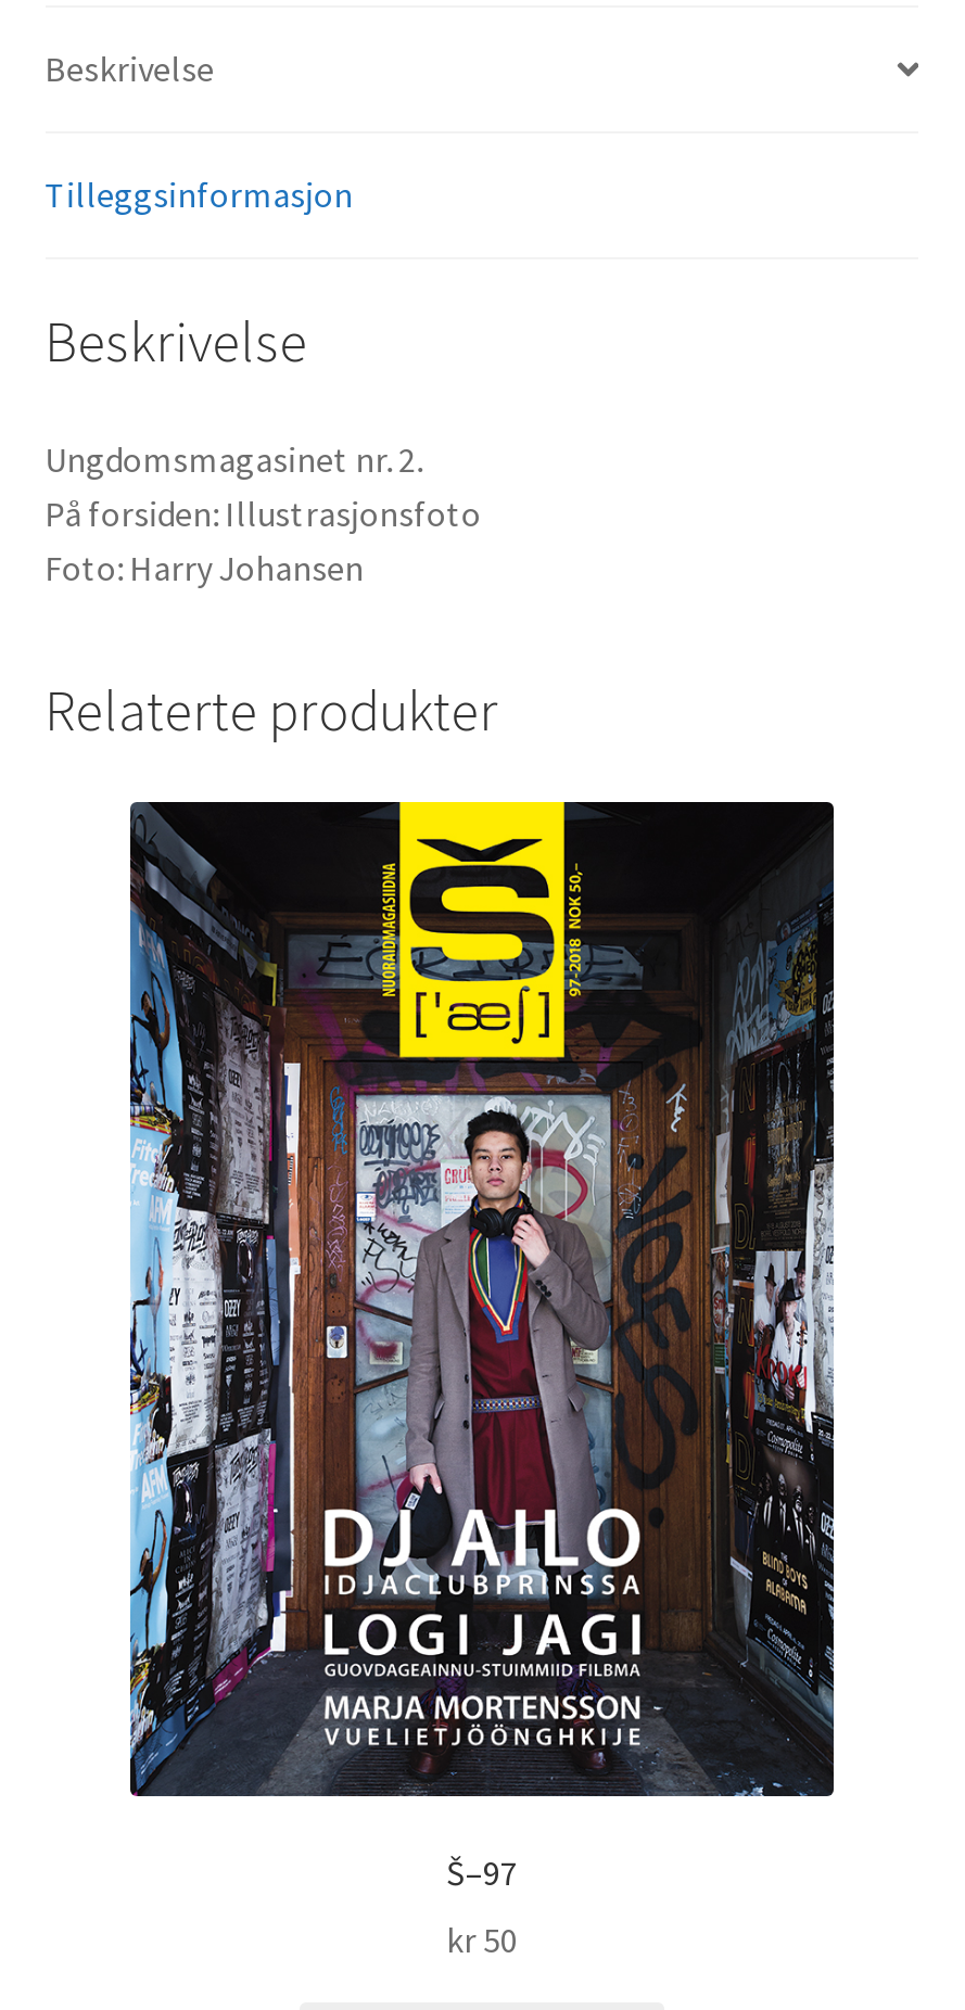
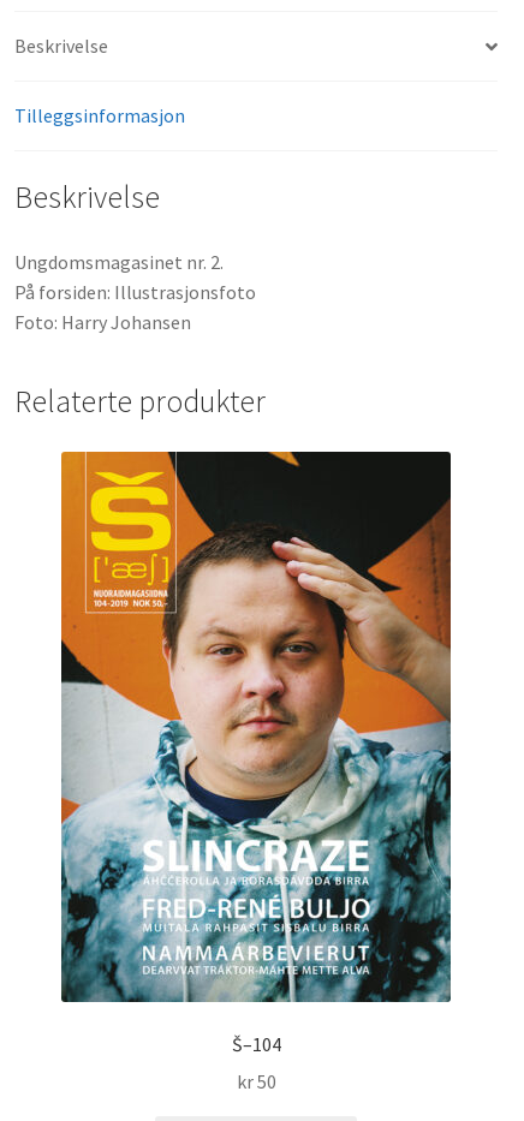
[128,800,836,1894] [image] | Š–97 -> [60,451,452,1056] [image] | Š–104

